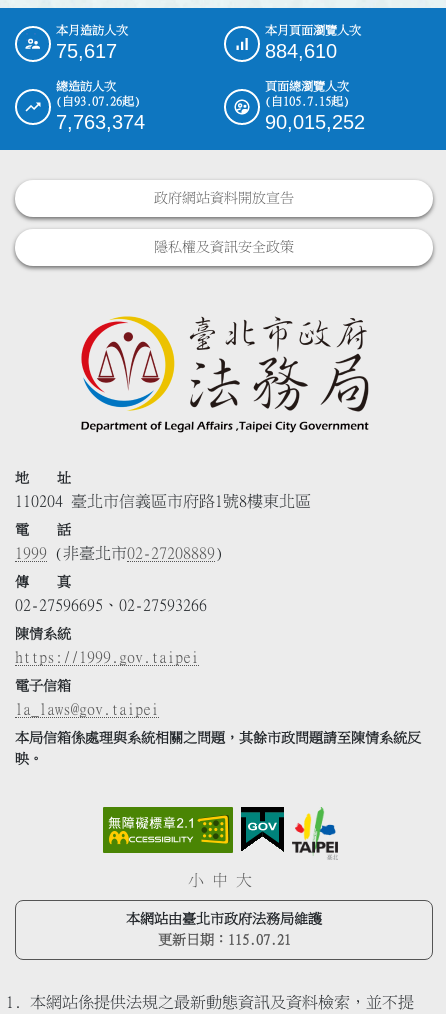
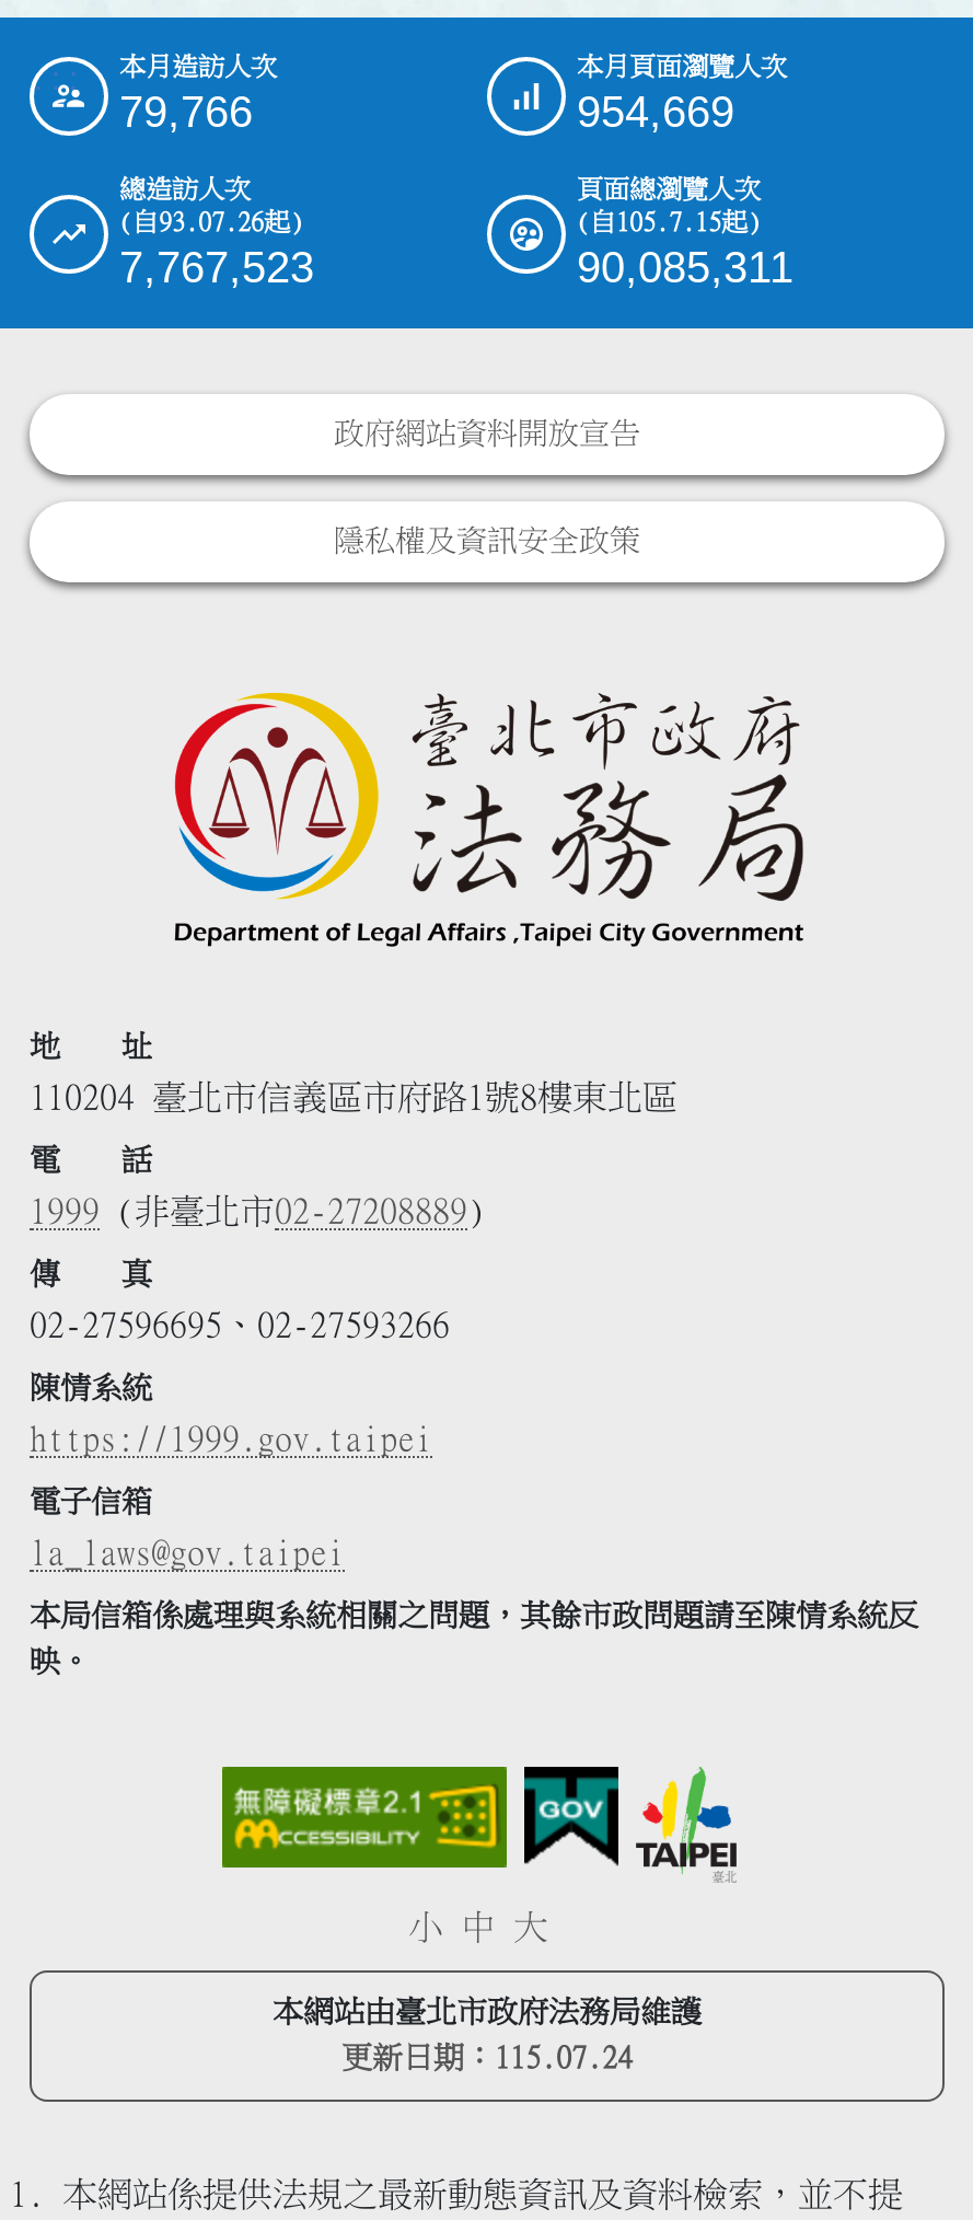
[56,40,117,62] 75,617 -> [119,88,253,137] 79,766
[265,40,337,62] 884,610 -> [577,88,734,137] 954,669
[56,111,145,133] 7,763,374 -> [119,244,314,292] 7,767,523
[265,111,365,133] 90,015,252 -> [577,244,794,292] 90,085,311
[157,932,290,946] 更新日期：115.07.21 -> [341,2042,633,2072] 更新日期：115.07.24

